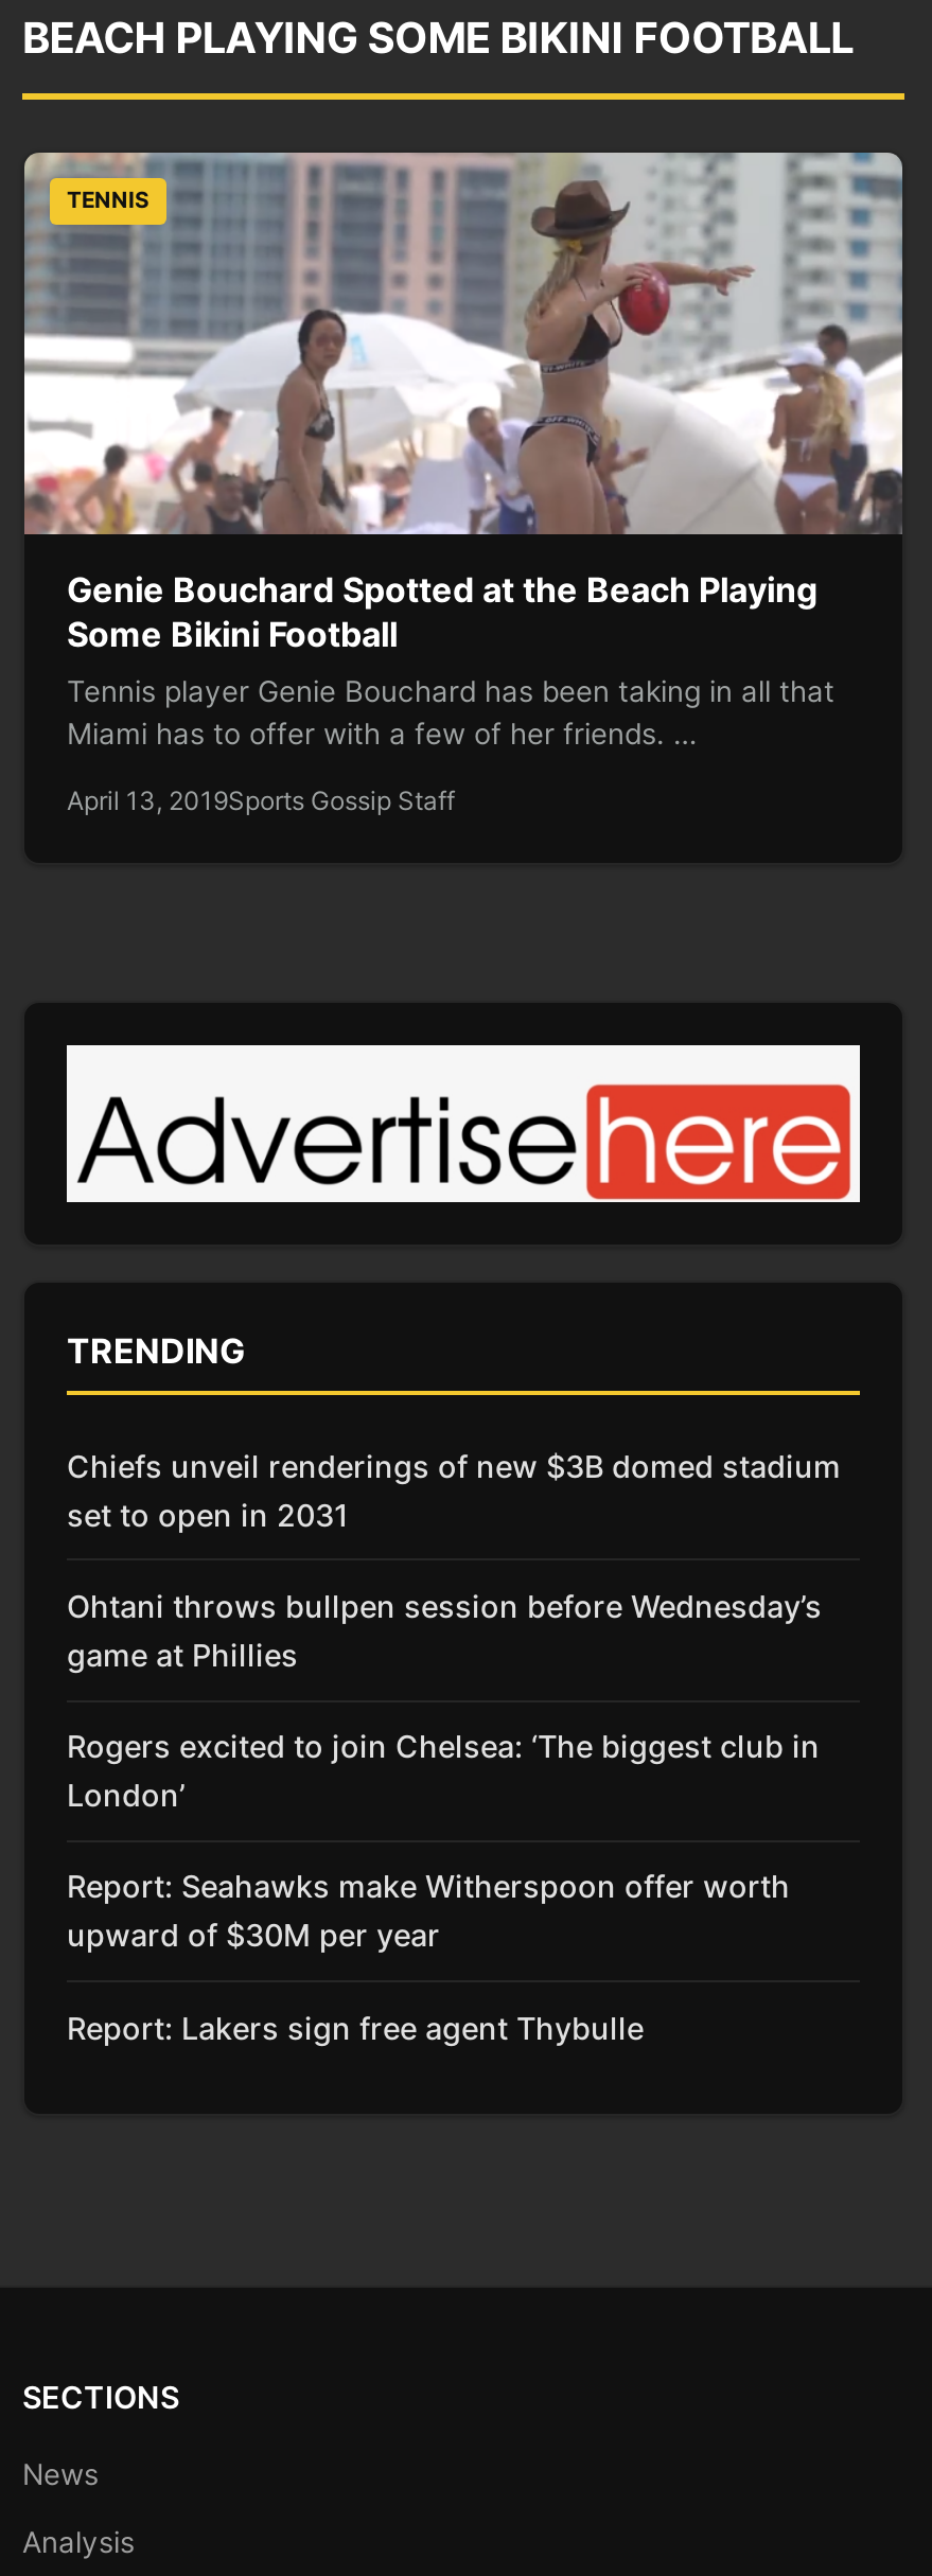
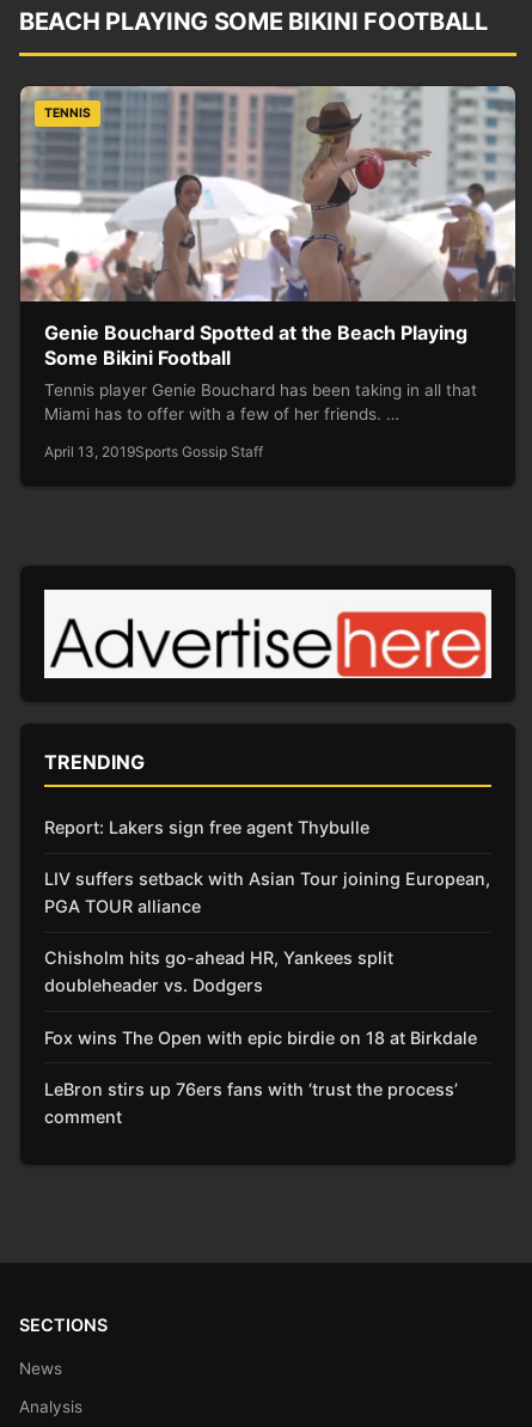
[67,1448,841,1954] Chiefs unveil renderings of new $3B domed stadium | set to open in 2031 | Ohtani throws bullpen session before Wednesday’s | game at Phillies | Rogers excited to join Chelsea: ‘The biggest club in | London’ | Report: Seahawks make Witherspoon offer worth | upward of $30M per year -> none
moved [67,2009,644,2045] -> [44,817,369,837]: Report: Lakers sign free agent Thybulle
none -> [44,869,490,1126] LIV suffers setback with Asian Tour joining European, | PGA TOUR alliance | Chisholm hits go-ahead HR, Yankees split | doubleheader vs. Dodgers | Fox wins The Open with epic birdie on 18 at Birkdale | LeBron stirs up 76ers fans with ‘trust the process’ | comment

